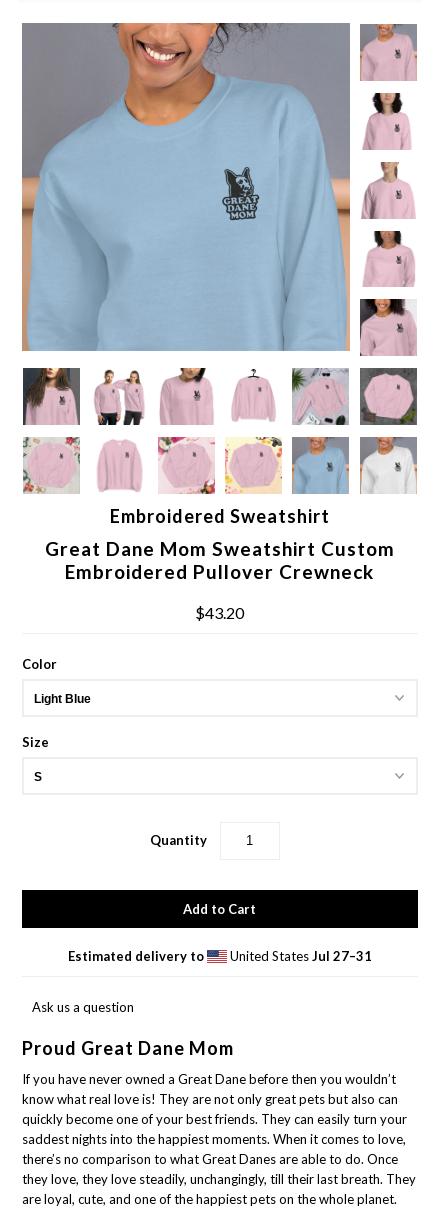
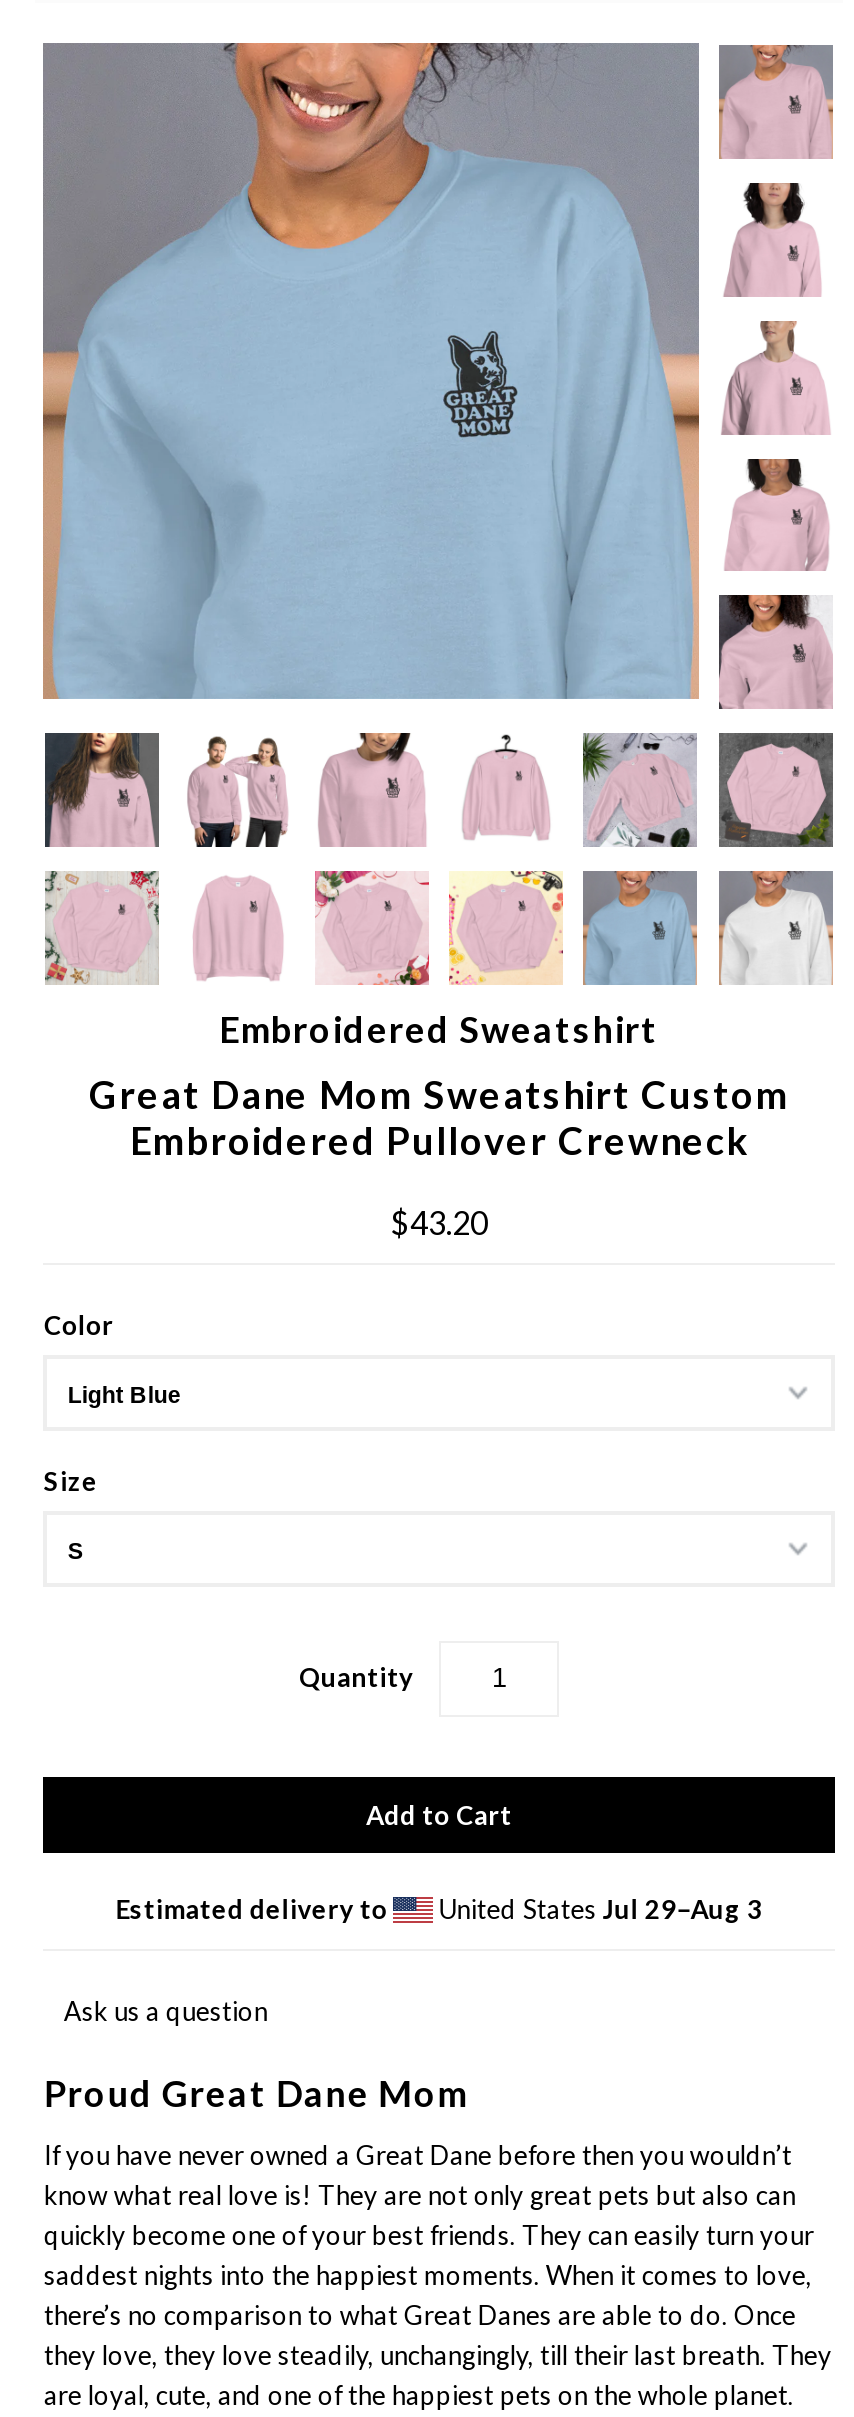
[227,948,372,964] United States Jul 27–31 -> [432,1893,762,1925] United States Jul 29–Aug 3

